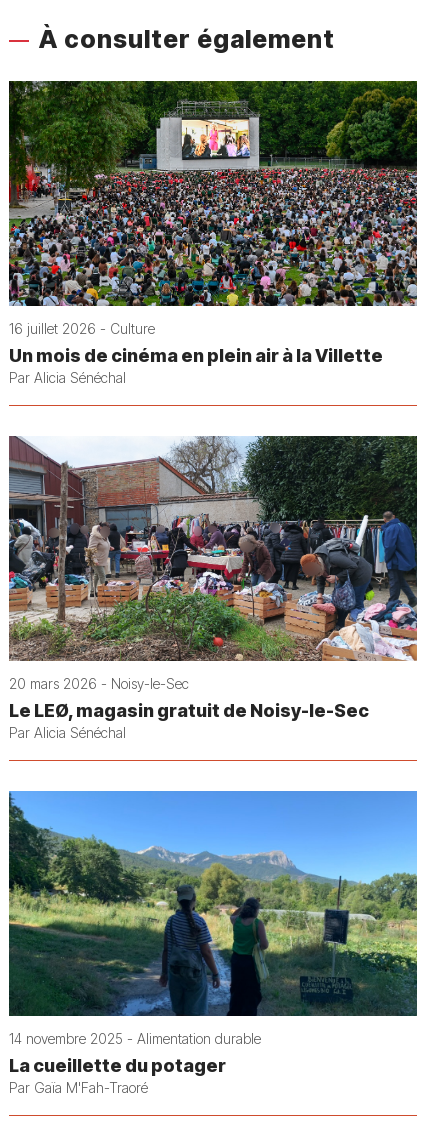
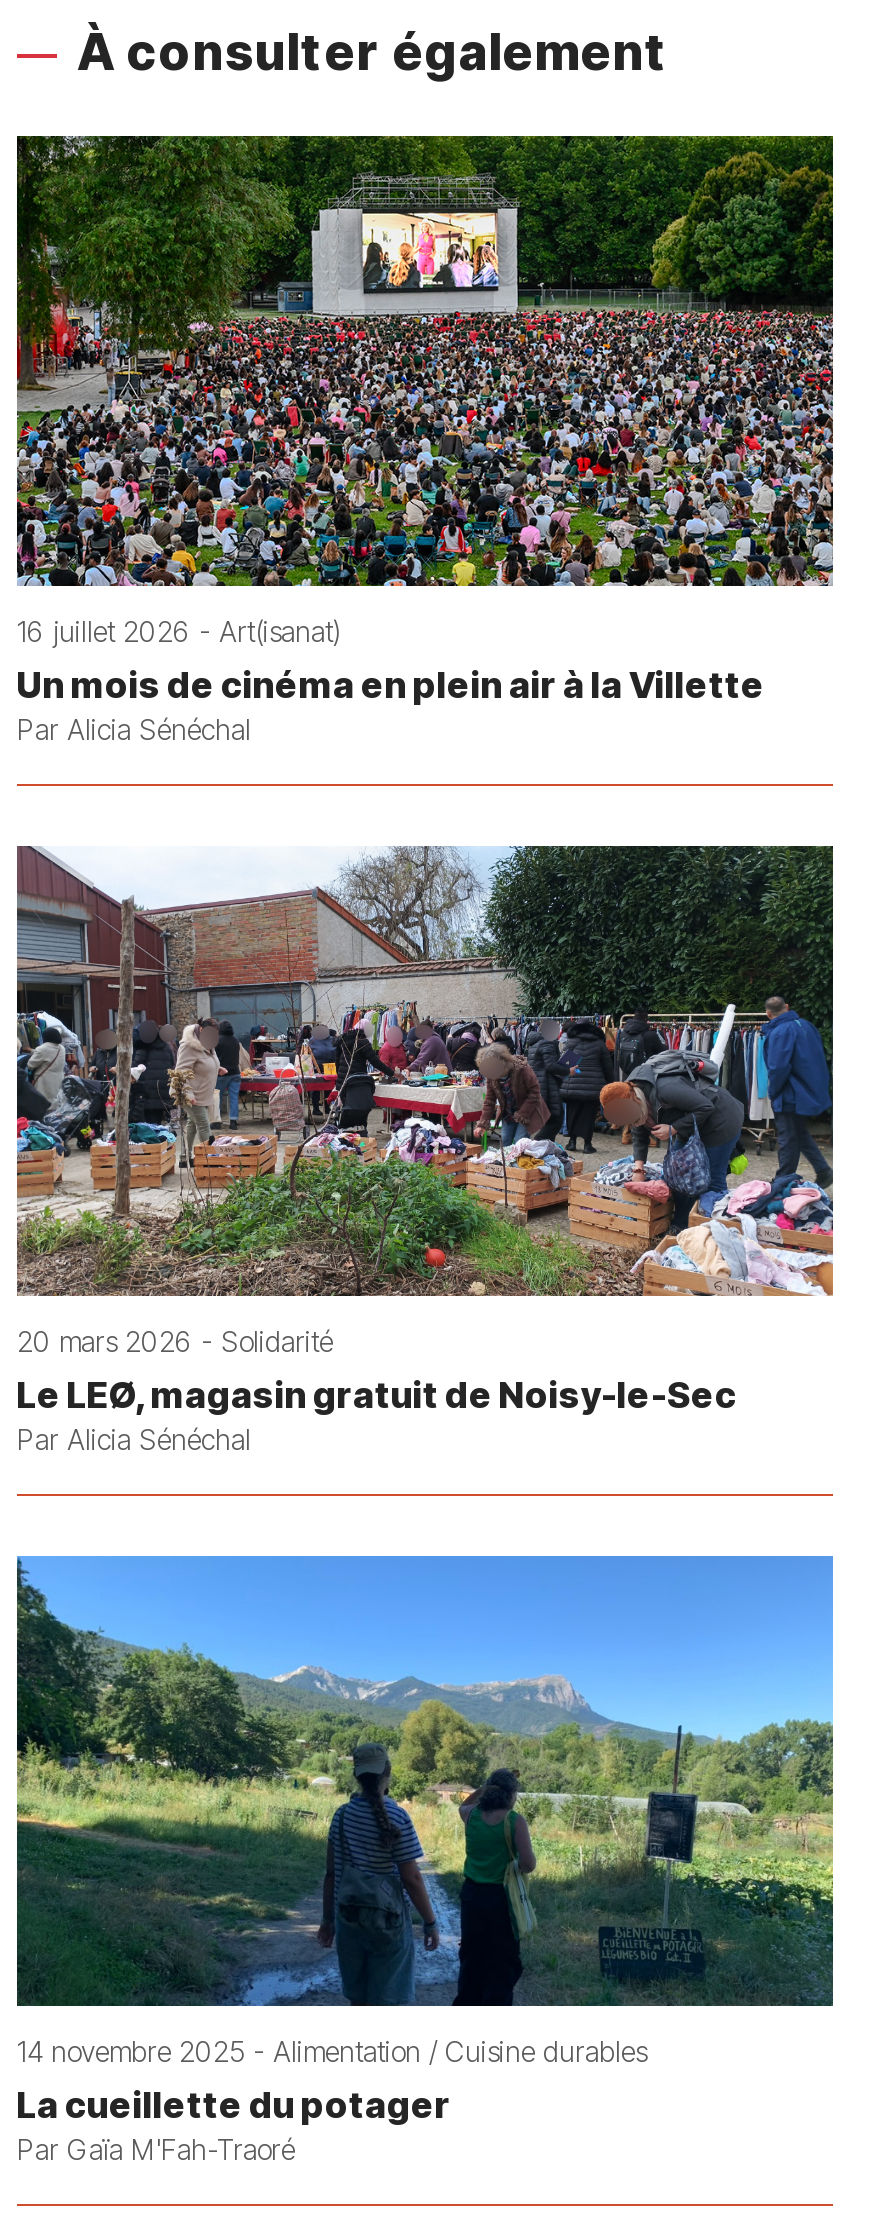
[9,320,155,337] 16 juillet 2026 - Culture -> [17,614,341,648] 16 juillet 2026 - Art(isanat)
[9,675,189,692] 20 mars 2026 - Noisy-le-Sec -> [17,1324,333,1358] 20 mars 2026 - Solidarité
[9,1030,261,1047] 14 novembre 2025 - Alimentation durable -> [17,2034,647,2068] 14 novembre 2025 - Alimentation / Cuisine durables

